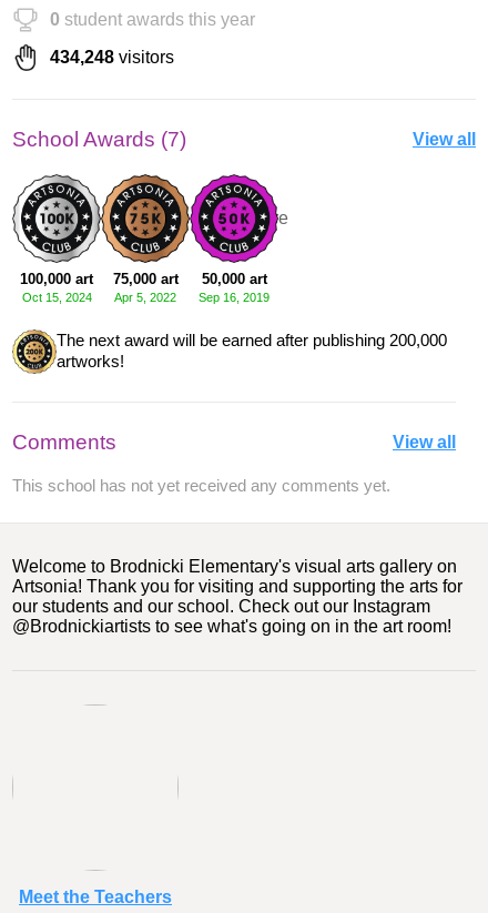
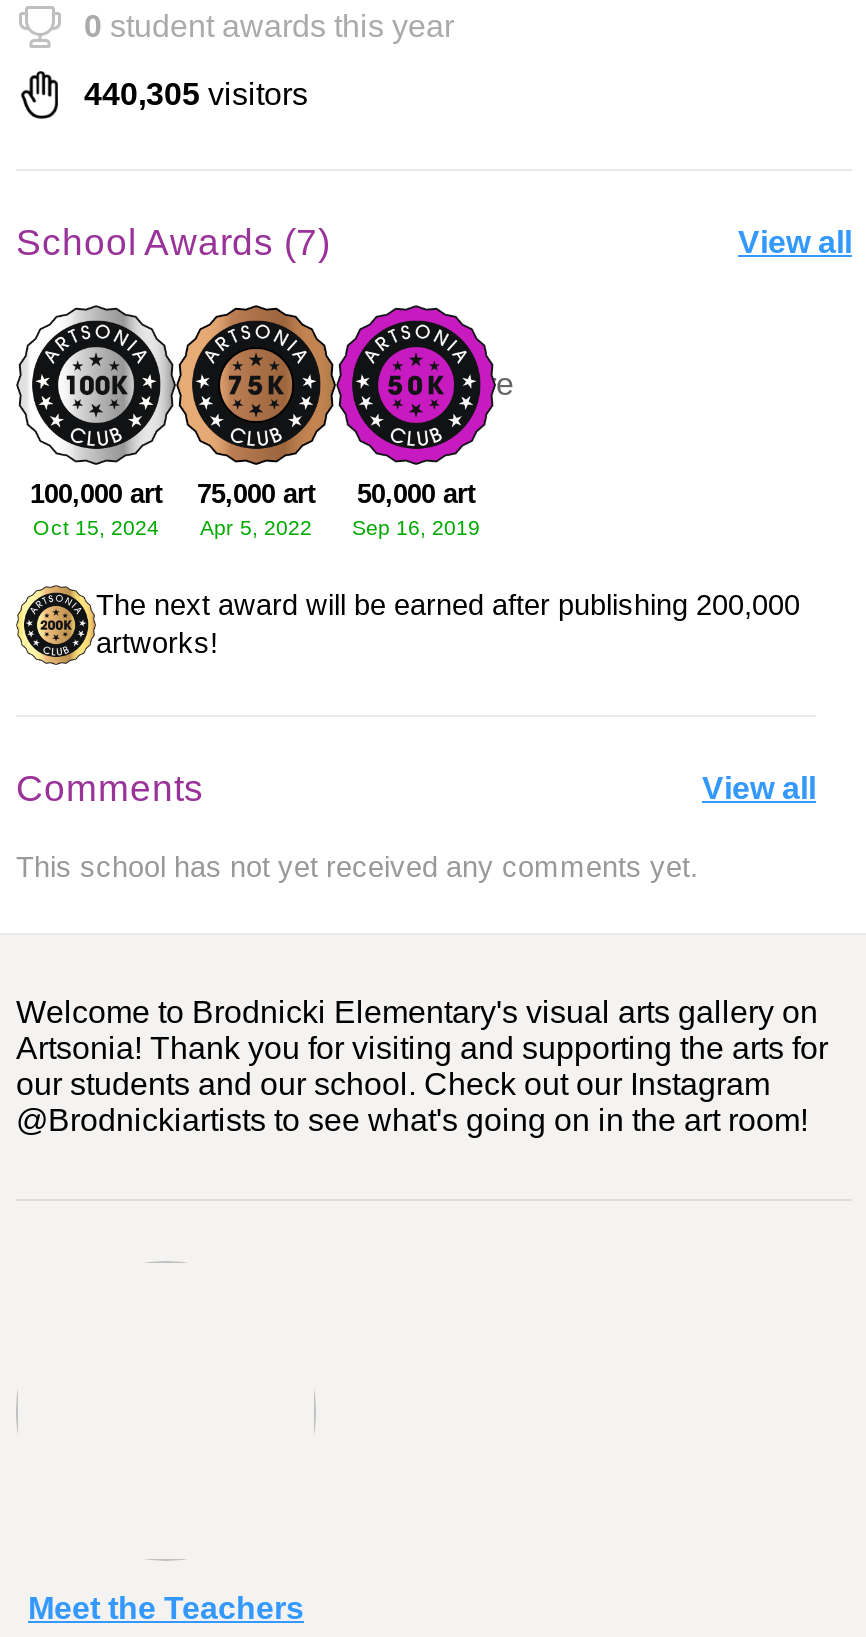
[50,48,174,67] 434,248 visitors -> [84,78,308,112] 440,305 visitors

